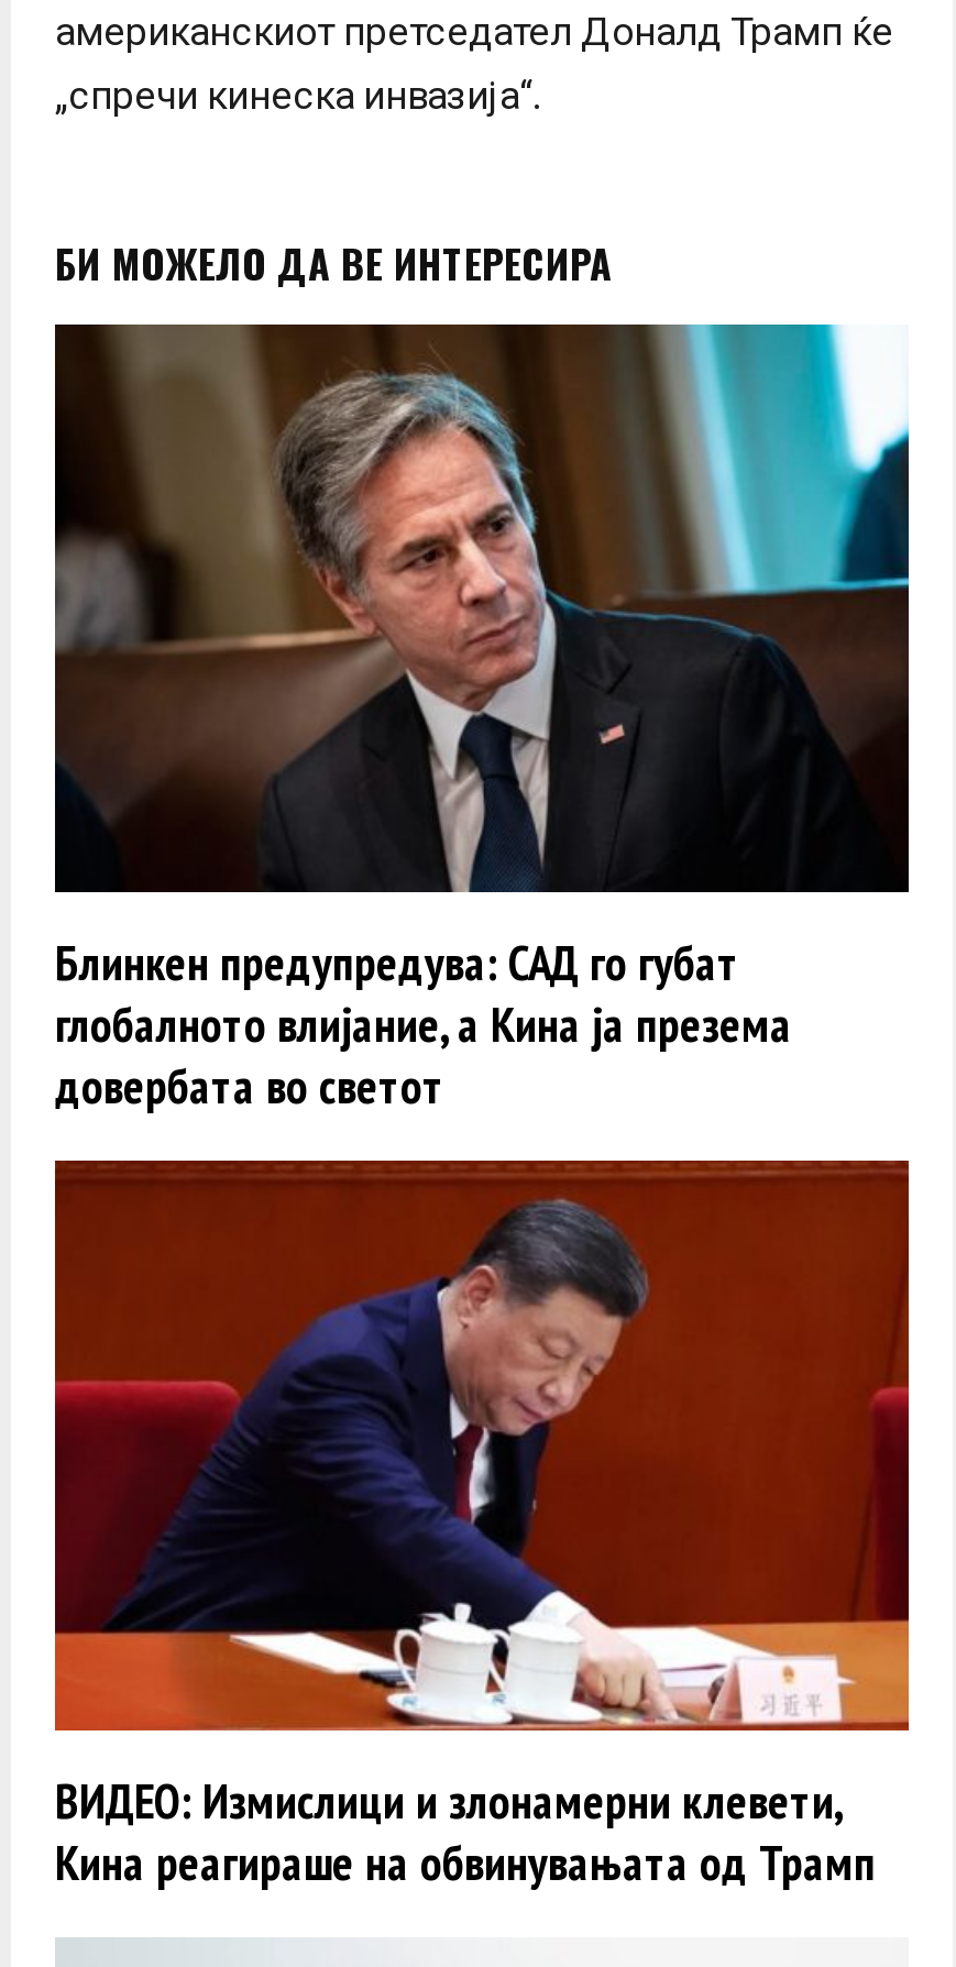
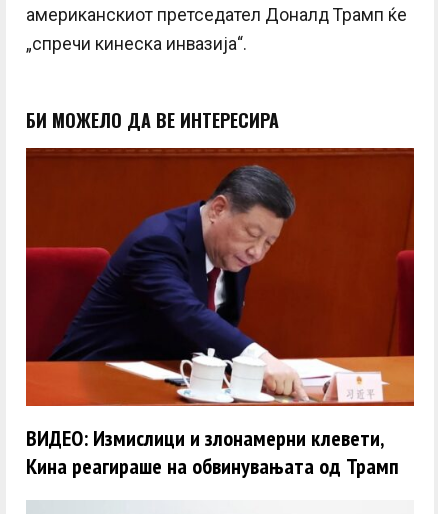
[53,322,911,1118] [image] | Блинкен предупредува: САД го губат | глобалното влијание, а Кина ја презема | довербата во светот -> none

